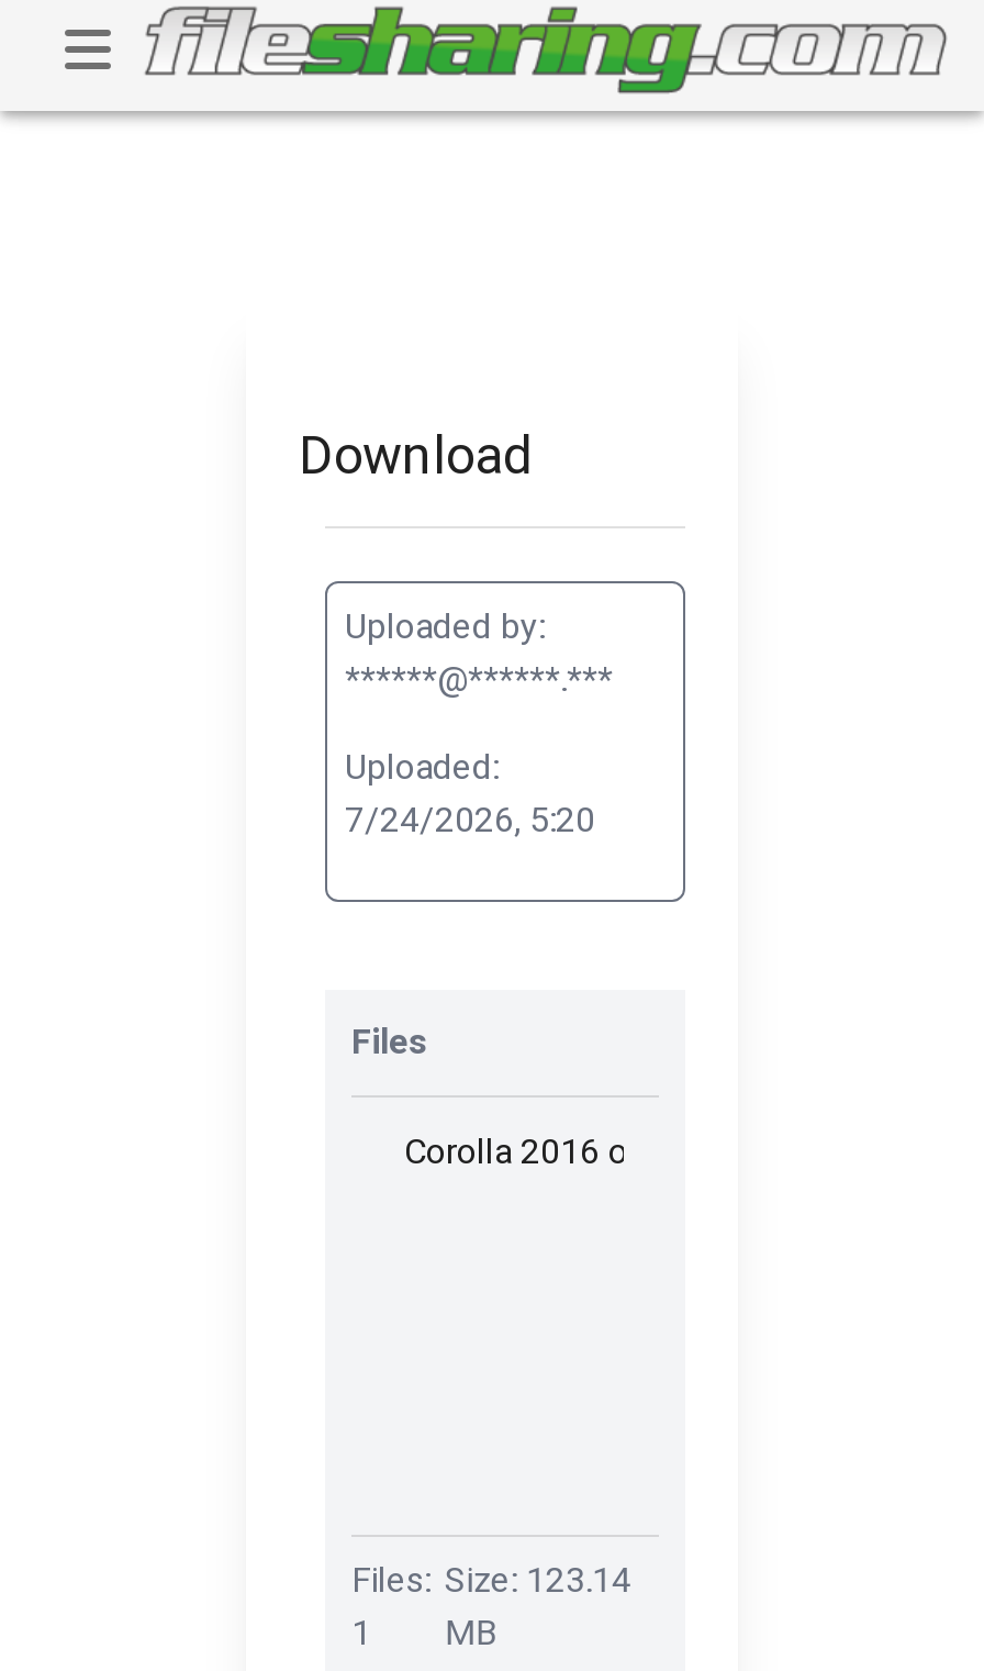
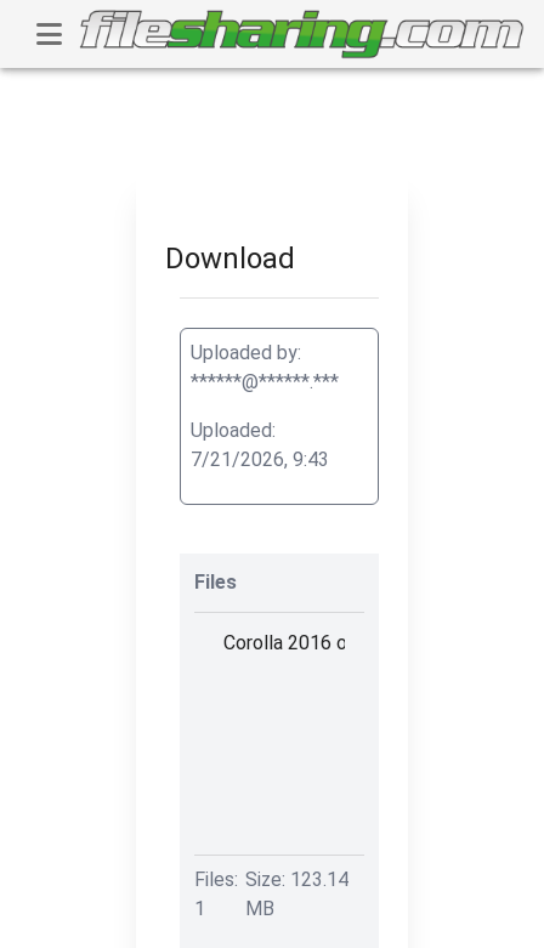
[345,799,595,840] 7/24/2026, 5:20 -> [191,448,329,471] 7/21/2026, 9:43

